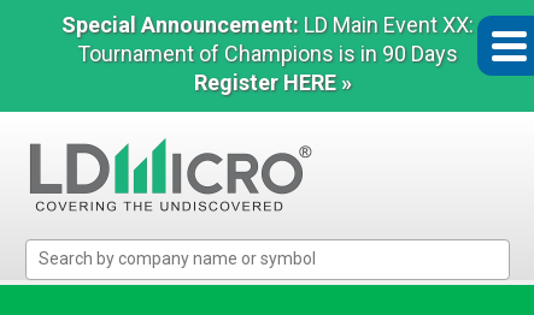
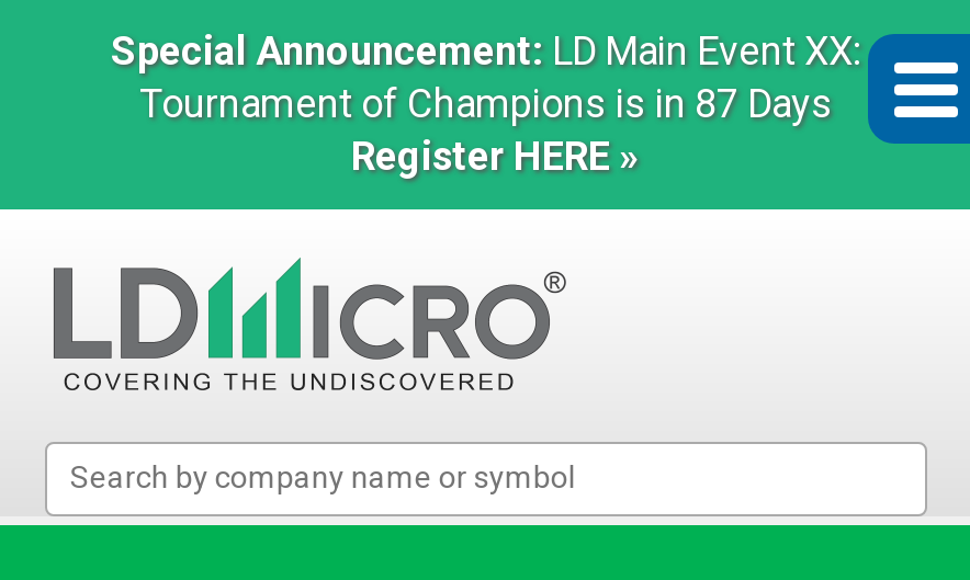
[77,41,458,66] Tournament of Champions is in 90 Days -> [139,80,833,126] Tournament of Champions is in 87 Days

